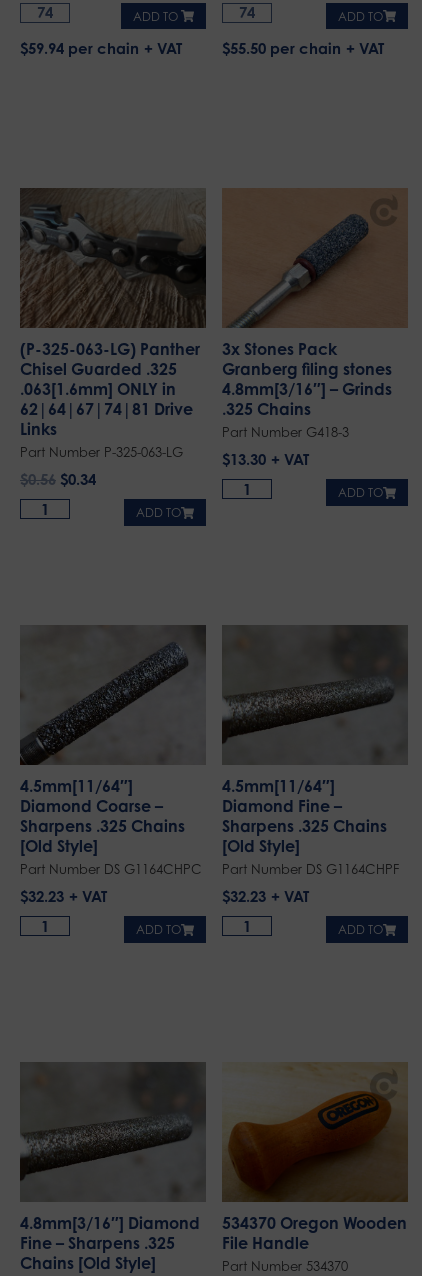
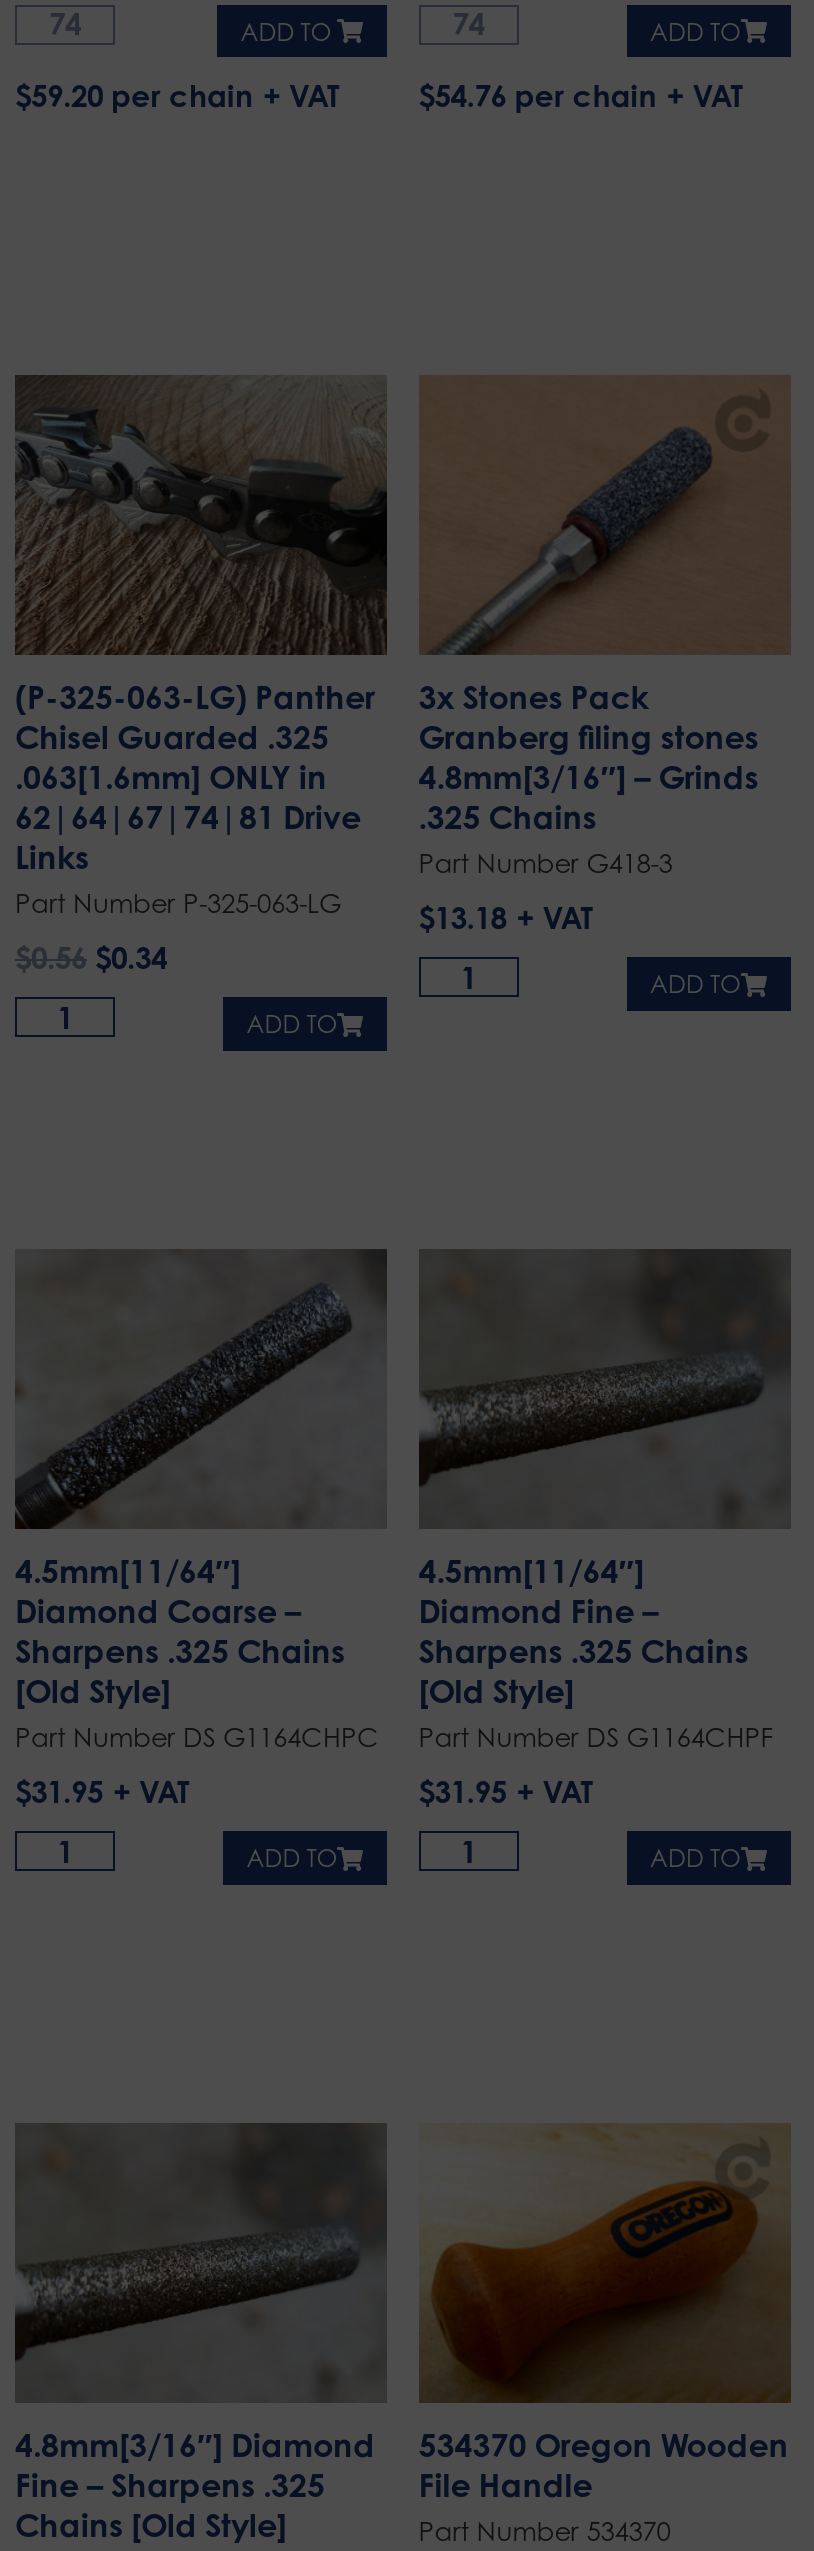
[20,39,139,58] $59.94 per chain -> [15,78,253,116] $59.20 per chain
[222,39,341,58] $55.50 per chain -> [419,78,657,116] $54.76 per chain
[222,450,266,469] $13.30 -> [419,900,507,938] $13.18
[20,887,64,906] $32.23 -> [15,1773,103,1811] $31.95
[222,887,266,906] $32.23 -> [419,1773,507,1811] $31.95

